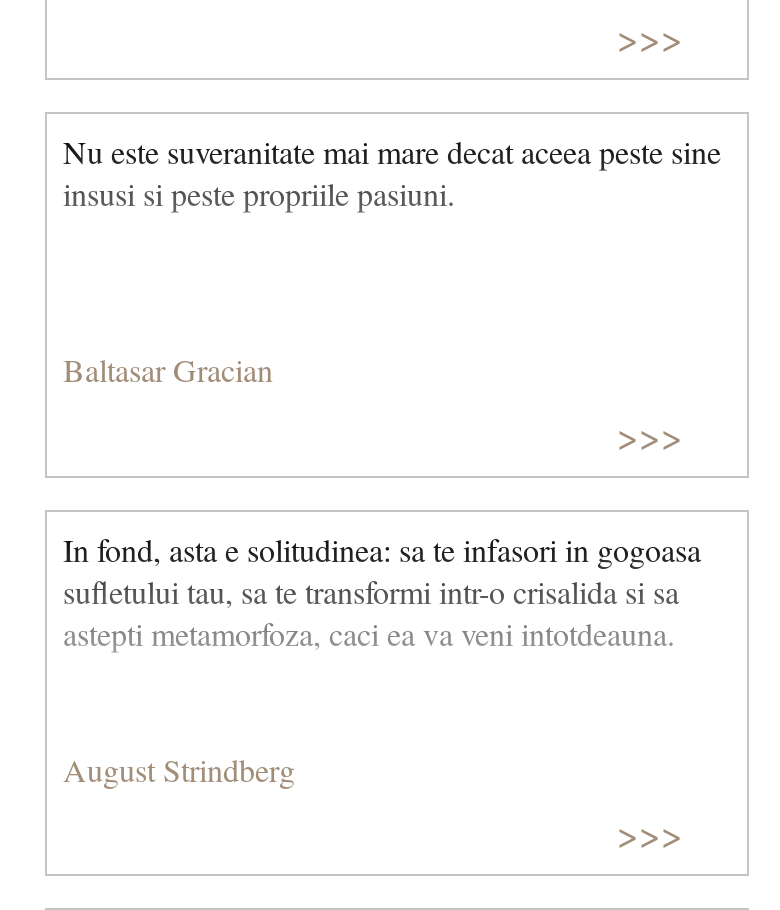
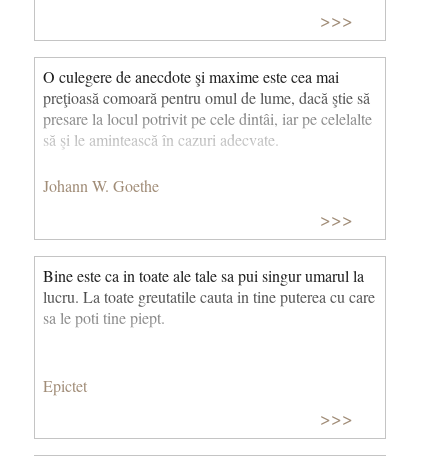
[63,130,721,214] Nu este suveranitate mai mare decat aceea peste sine | insusi si peste propriile pasiuni. -> [43,66,372,150] O culegere de anecdote şi maxime este cea mai | preţioasă comoară pentru omul de lume, dacă ştie să | presare la locul potrivit pe cele dintâi, iar pe celelalte | să şi le amintească în cazuri adecvate.
[63,349,273,391] Baltasar Gracian -> [43,175,159,196] Johann W. Goethe
[63,528,701,654] In fond, asta e solitudinea: sa te infasori in gogoasa | sufletului tau, sa te transformi intr-o crisalida si sa | astepti metamorfoza, caci ea va veni intotdeauna. -> [43,265,375,328] Bine este ca in toate ale tale sa pui singur umarul la | lucru. La toate greutatile cauta in tine puterea cu care | sa le poti tine piept.
[63,747,295,789] August Strindberg -> [43,375,87,396] Epictet

